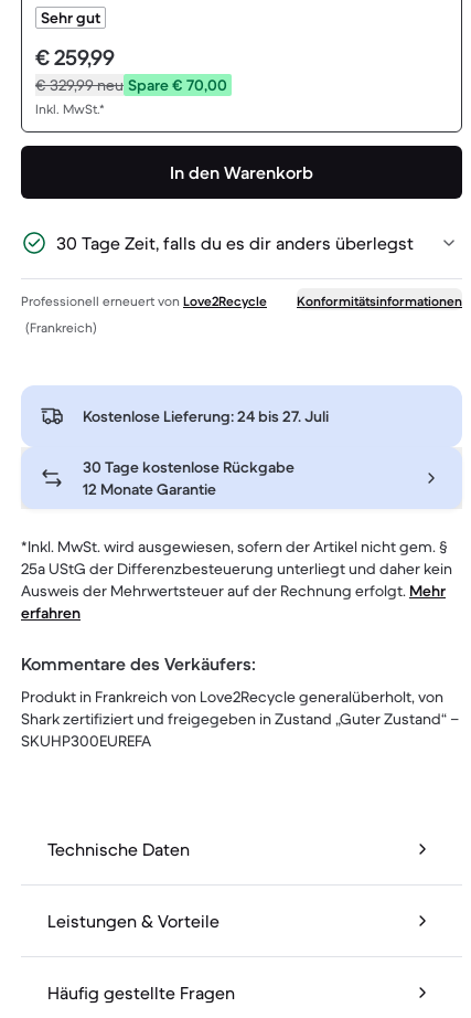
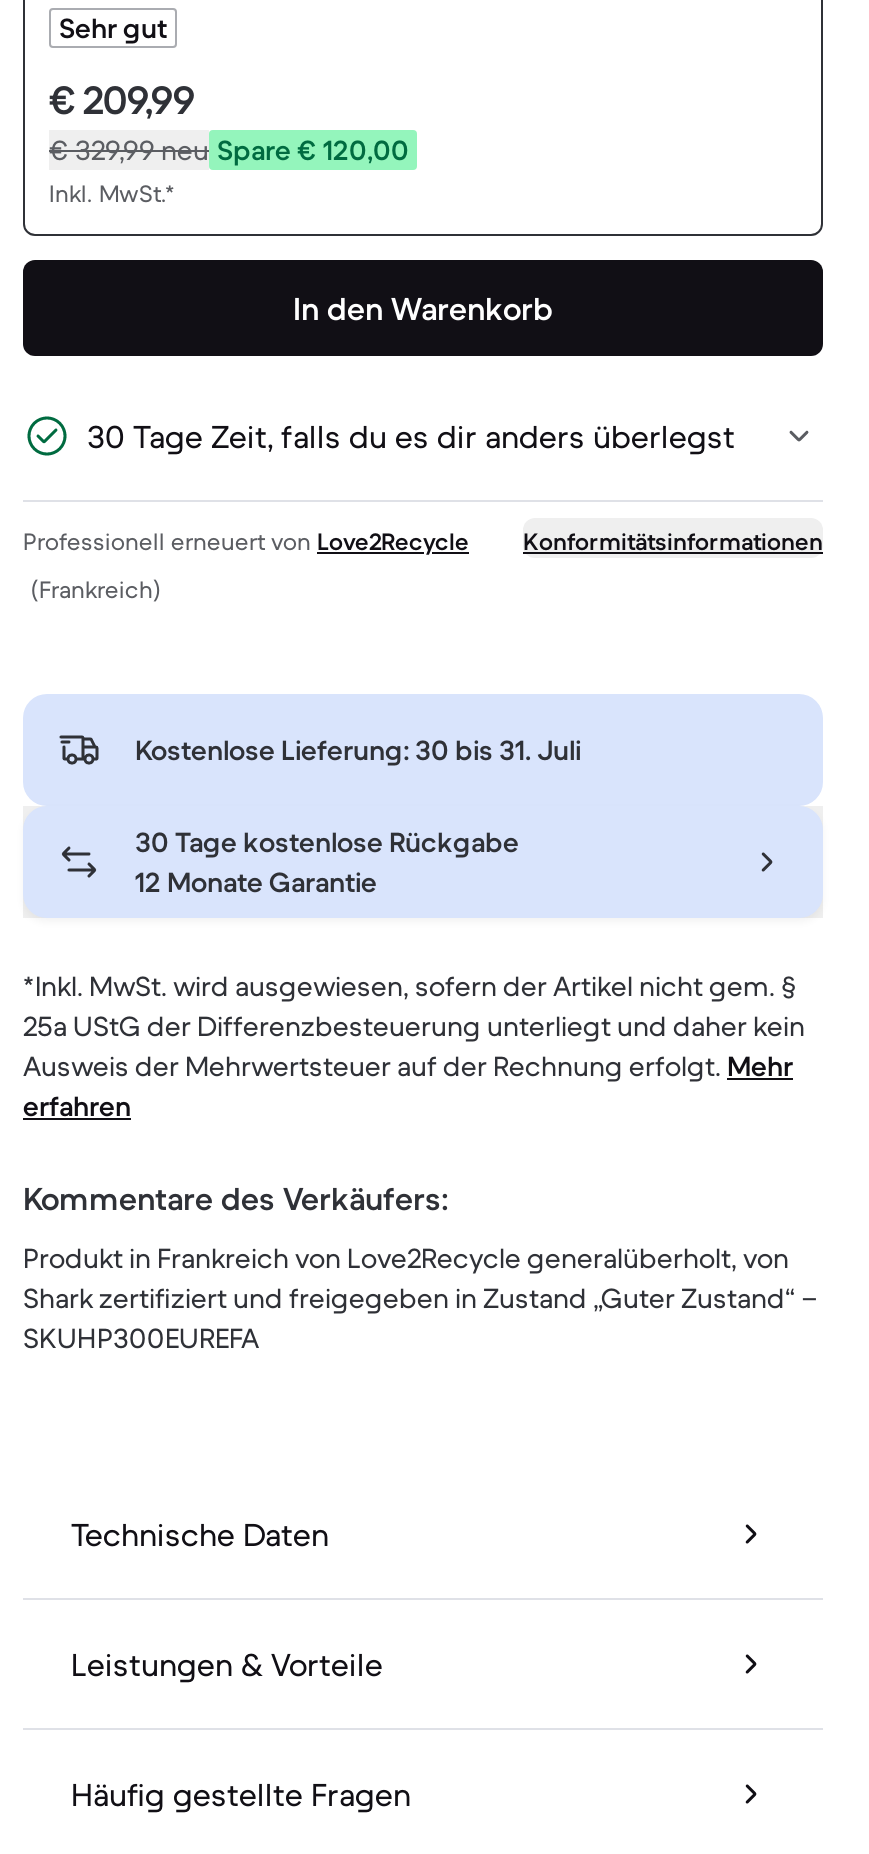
[35,45,115,72] € 259,99 -> [49,77,195,127] € 209,99
[35,76,227,95] € 329,99neu Spare € 70,00 -> [49,133,409,169] € 329,99neu Spare € 120,00
[83,407,329,427] Kostenlose Lieferung: 24 bis 27. Juli -> [135,733,581,769] Kostenlose Lieferung: 30 bis 31. Juli

